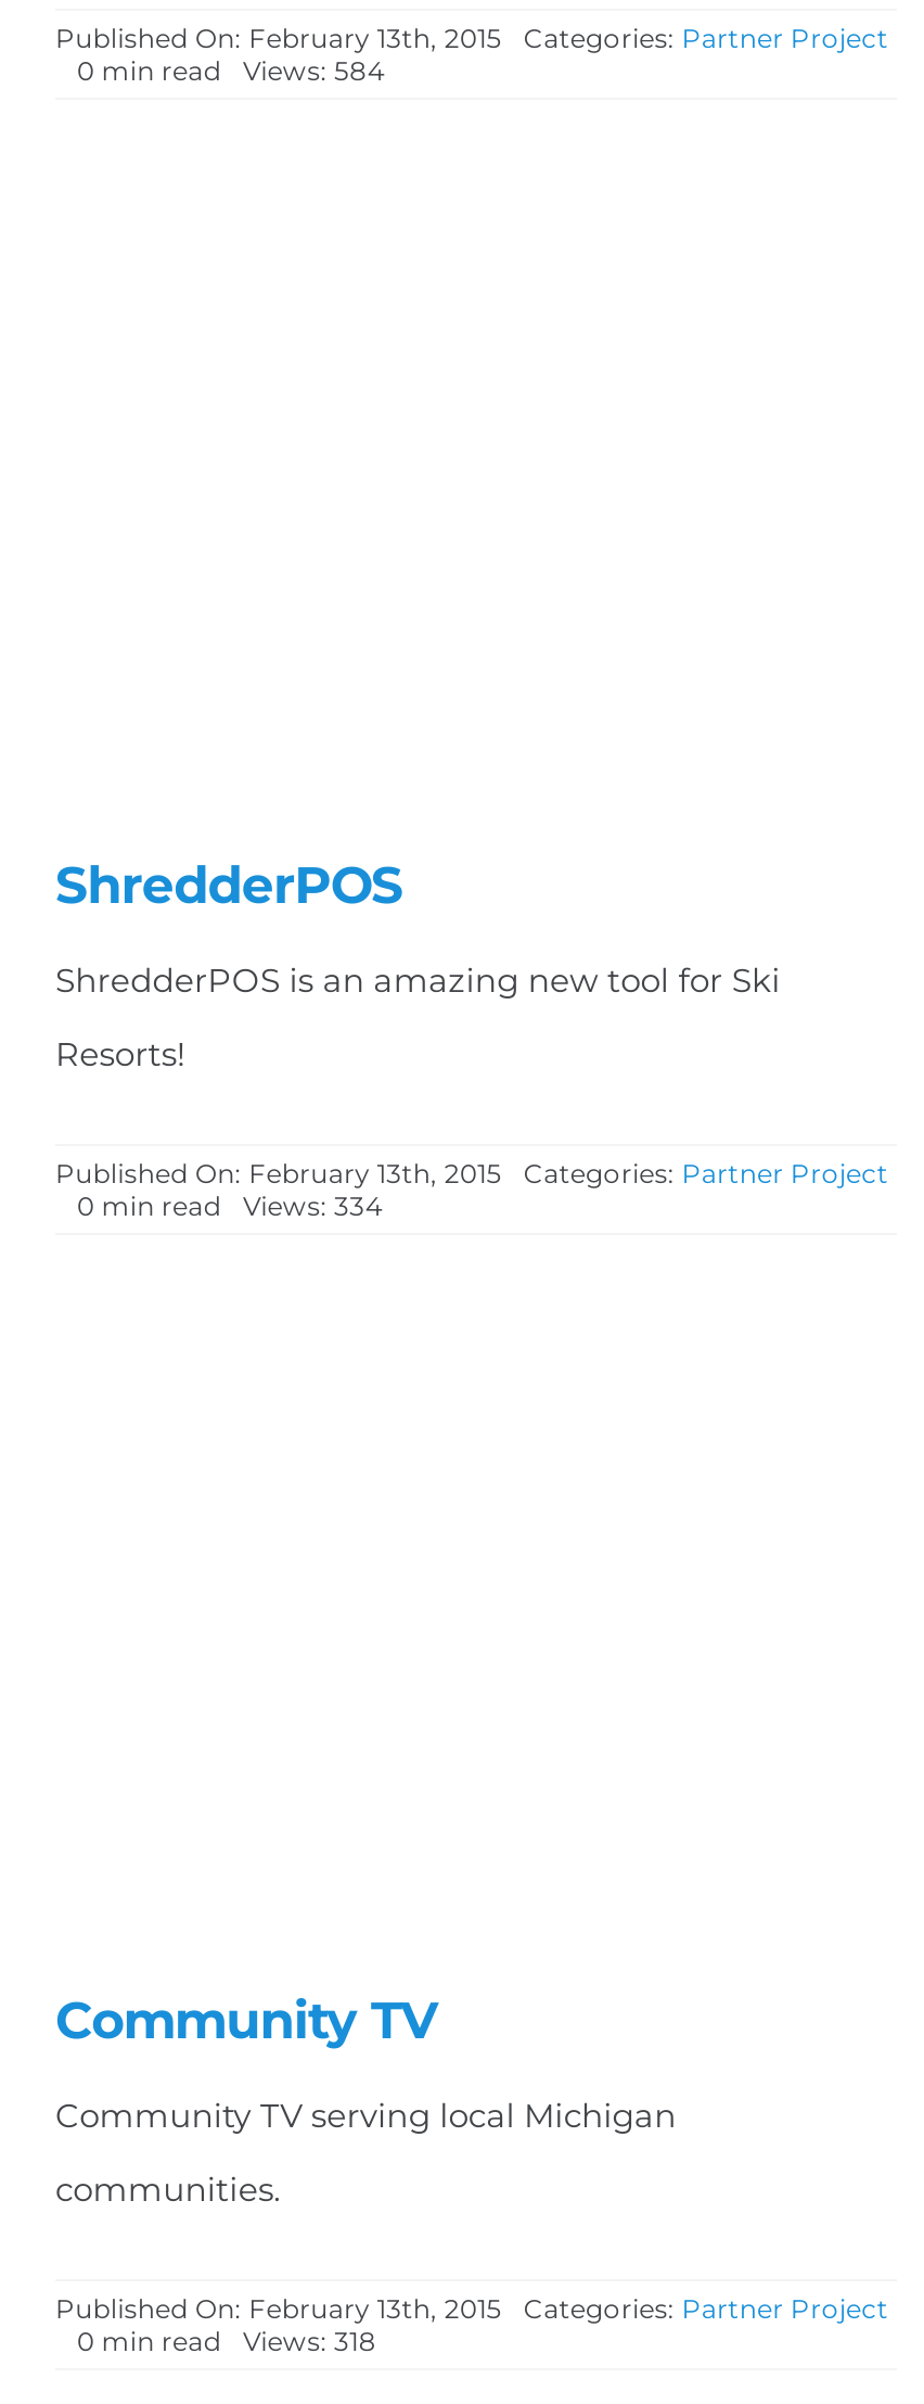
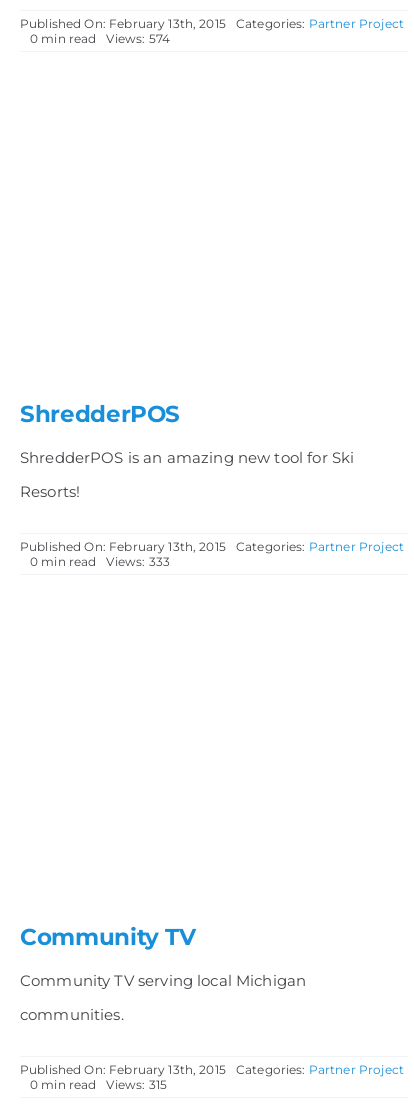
[243,53,385,86] Views: 584 -> [106,31,170,46] Views: 574
[243,1190,383,1222] Views: 334 -> [106,554,170,569] Views: 333
[243,2326,376,2358] Views: 318 -> [106,1077,167,1092] Views: 315

